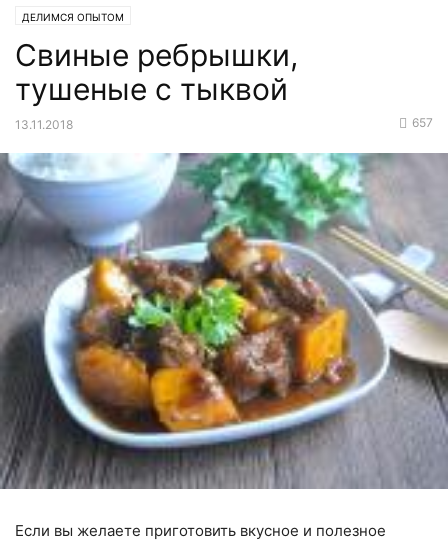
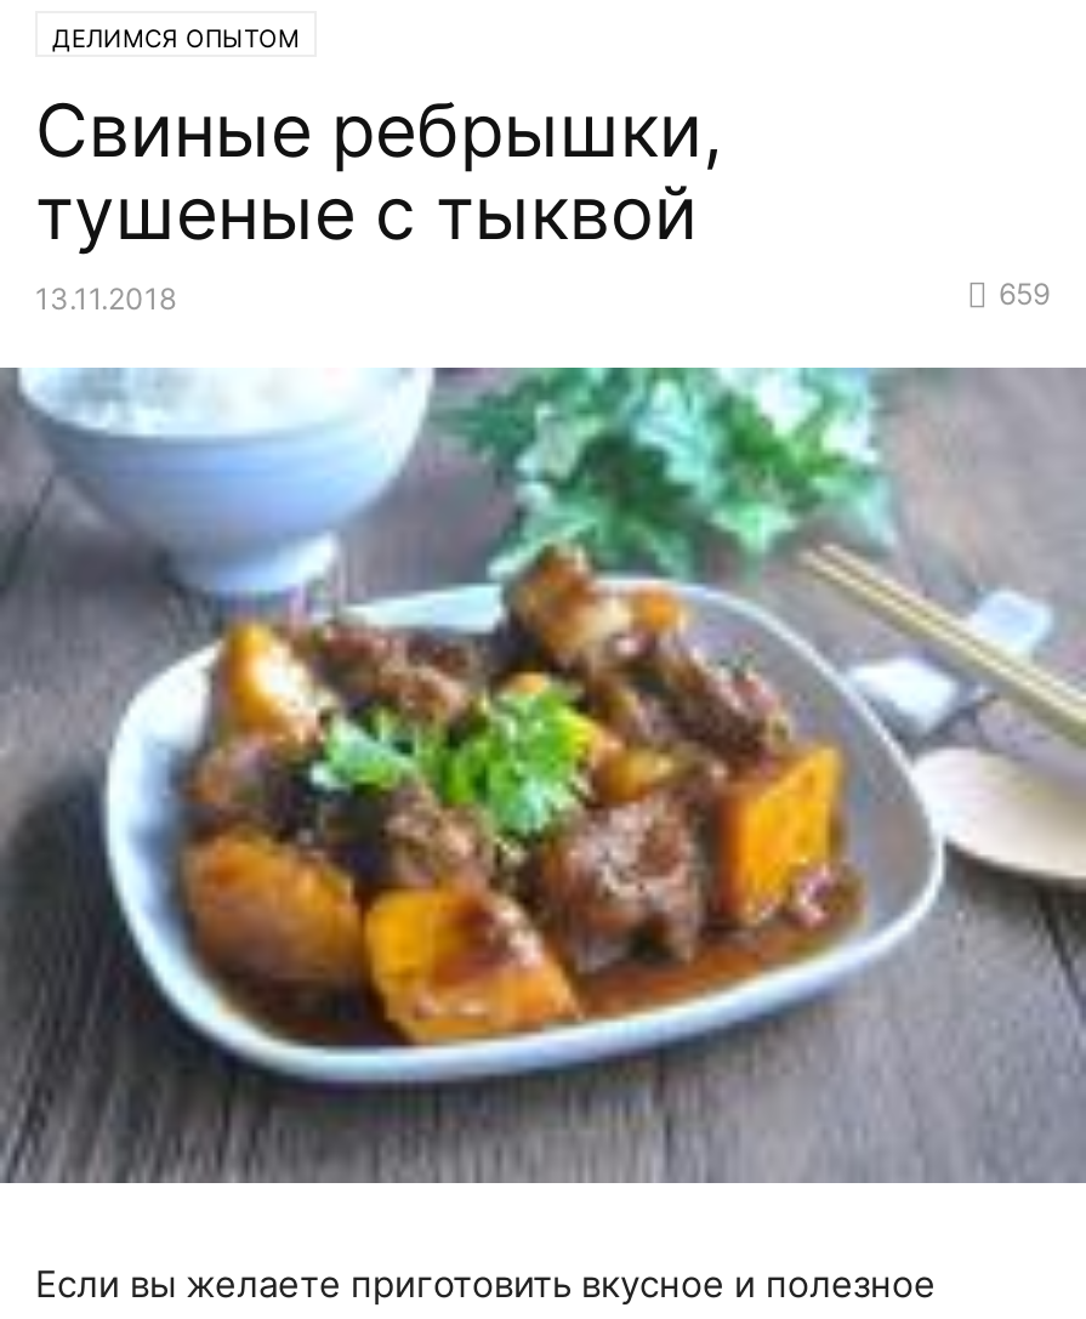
[412,115,433,130] 657 -> [999,275,1050,312] 659

